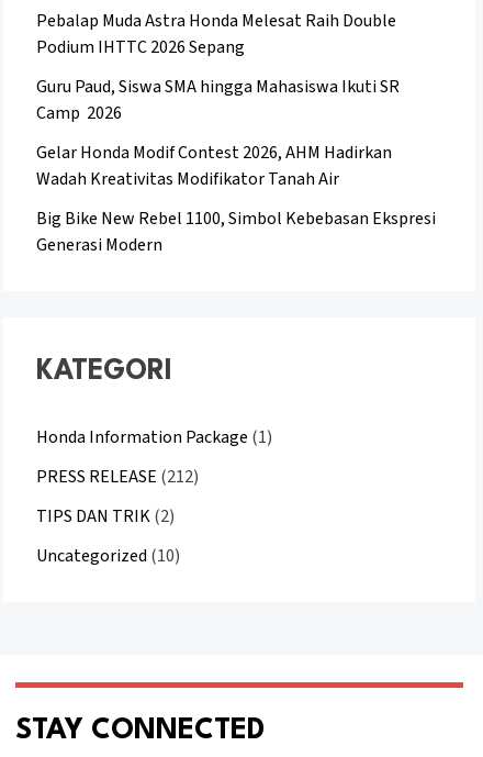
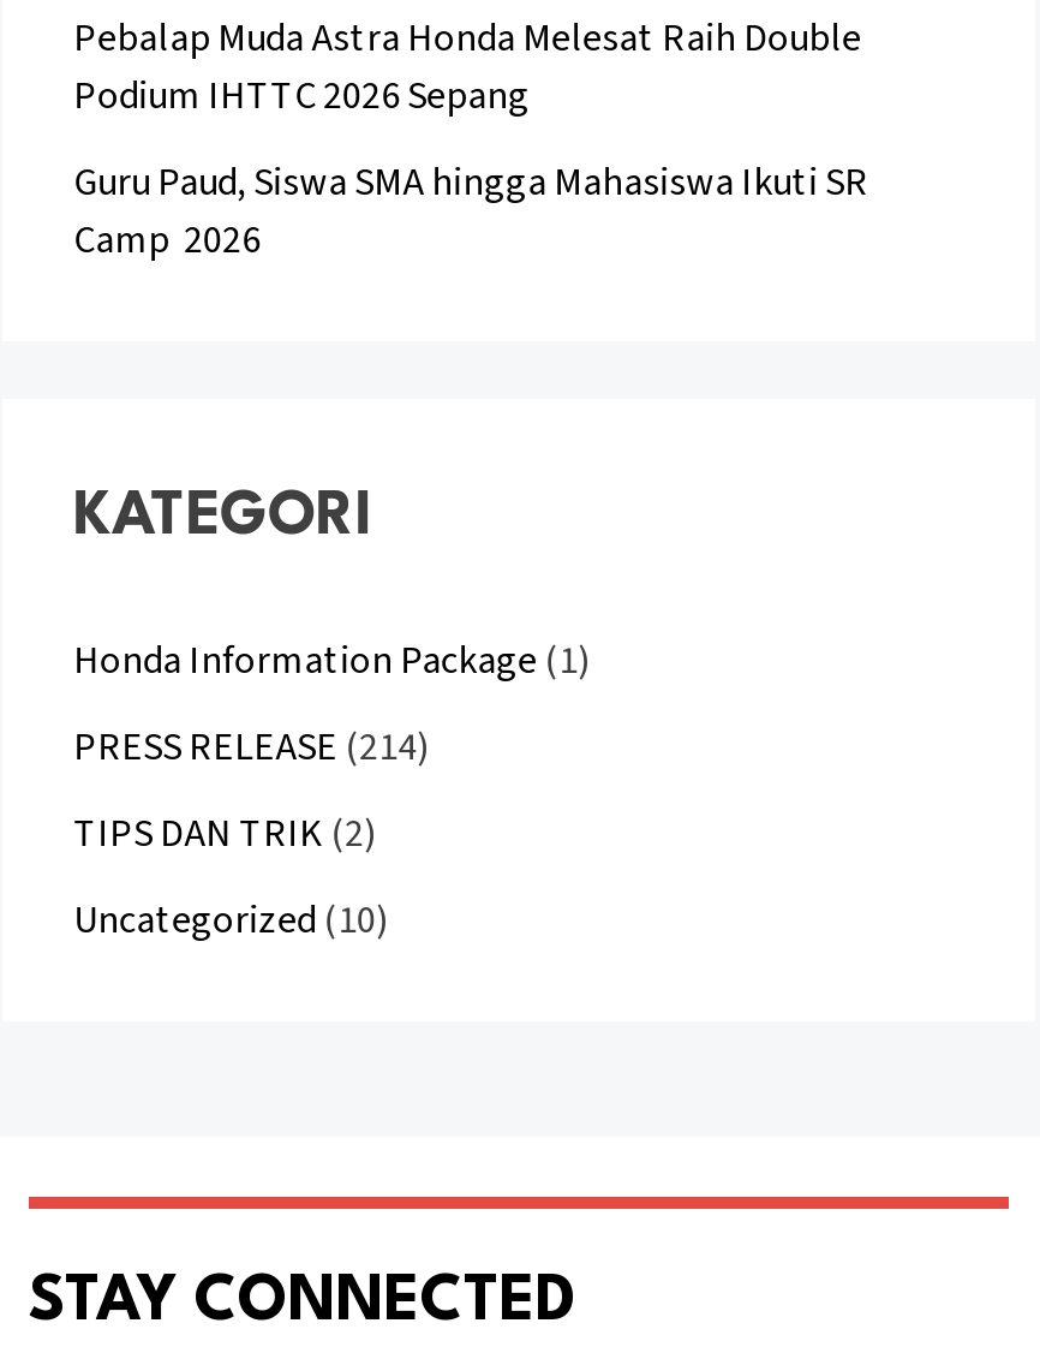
[36,141,435,257] Gelar Honda Modif Contest 2026, AHM Hadirkan | Wadah Kreativitas Modifikator Tanah Air | Big Bike New Rebel 1100, Simbol Kebebasan Ekspresi | Generasi Modern -> none
[36,465,198,489] PRESS RELEASE (212) -> [73,722,429,775] PRESS RELEASE (214)

